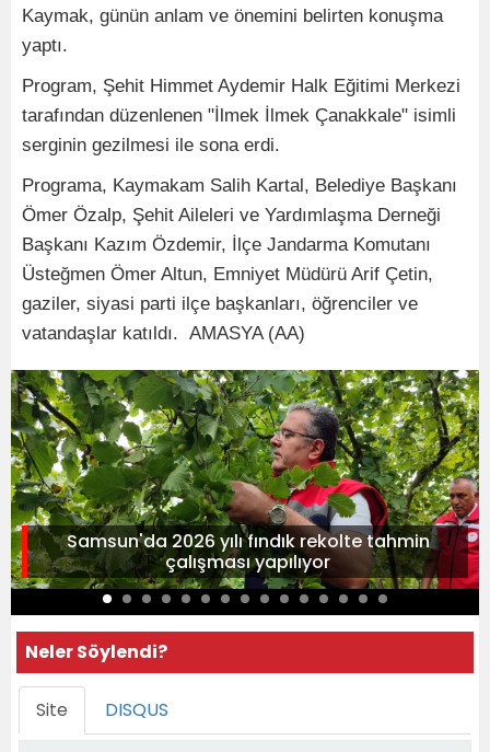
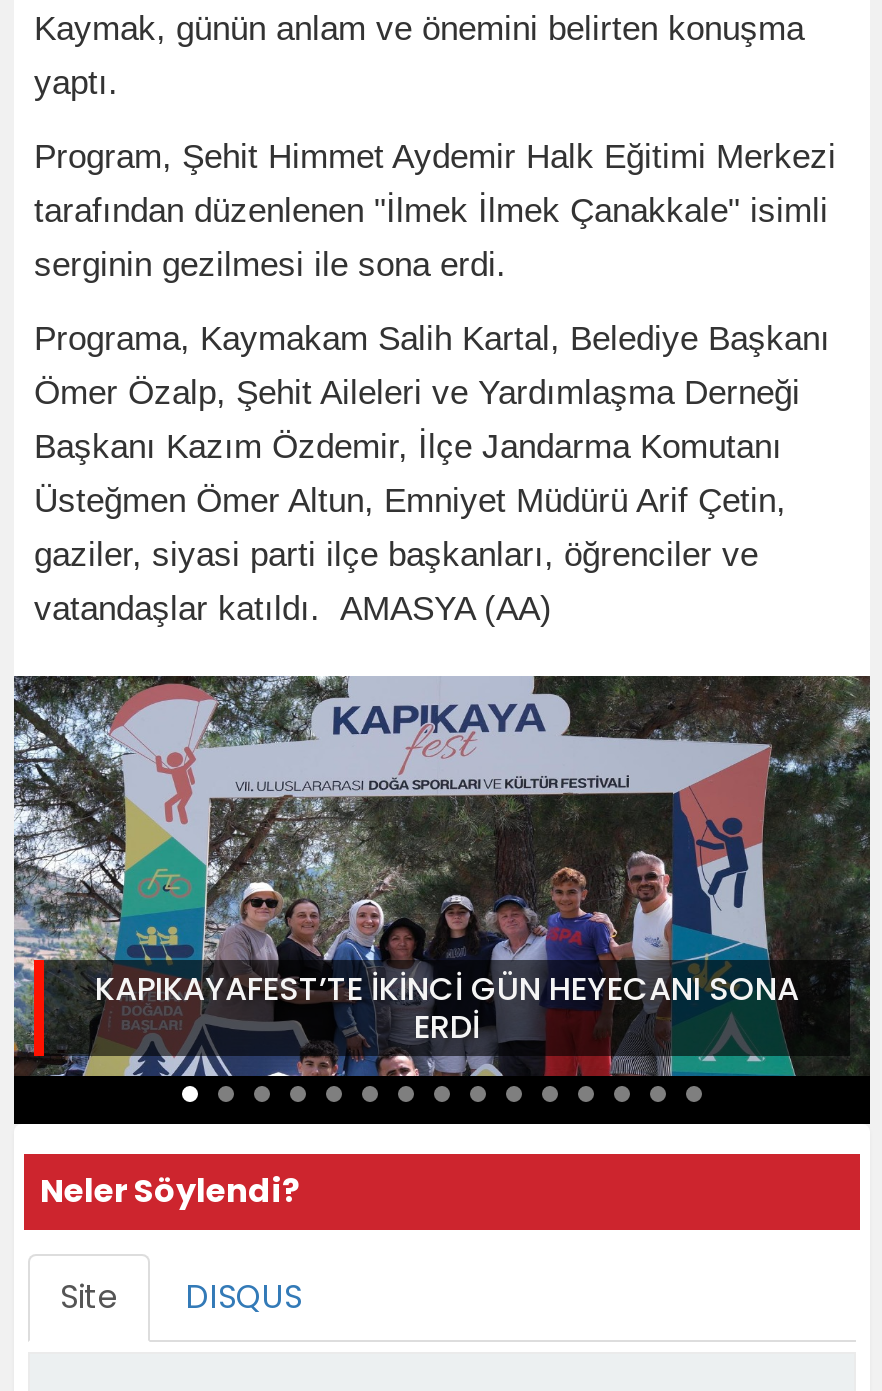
[10,369,480,590] [image] | Samsun'da 2026 yılı fındık rekolte tahmin | çalışması yapılıyor -> [12,674,872,1078] [image] | KAPIKAYAFEST’TE İKİNCİ GÜN HEYECANI SONA | ERDİ

